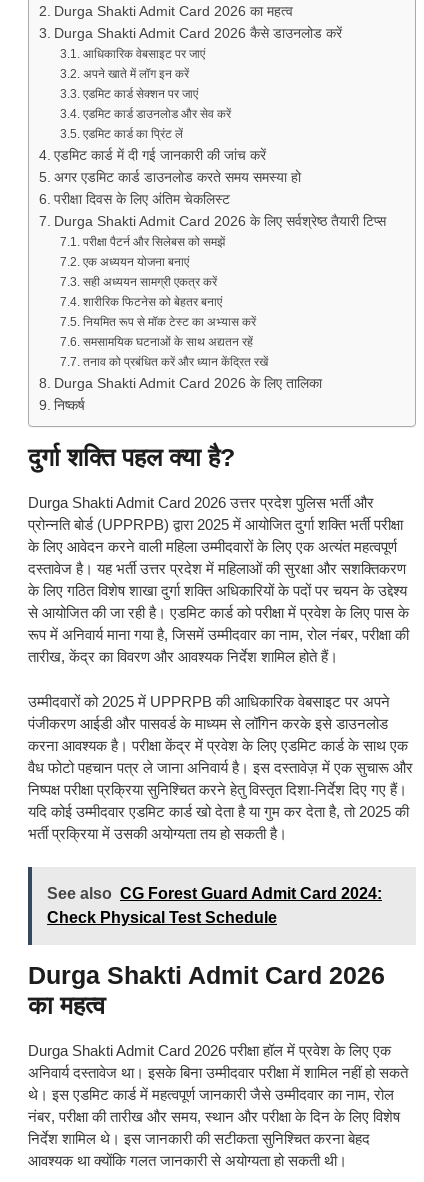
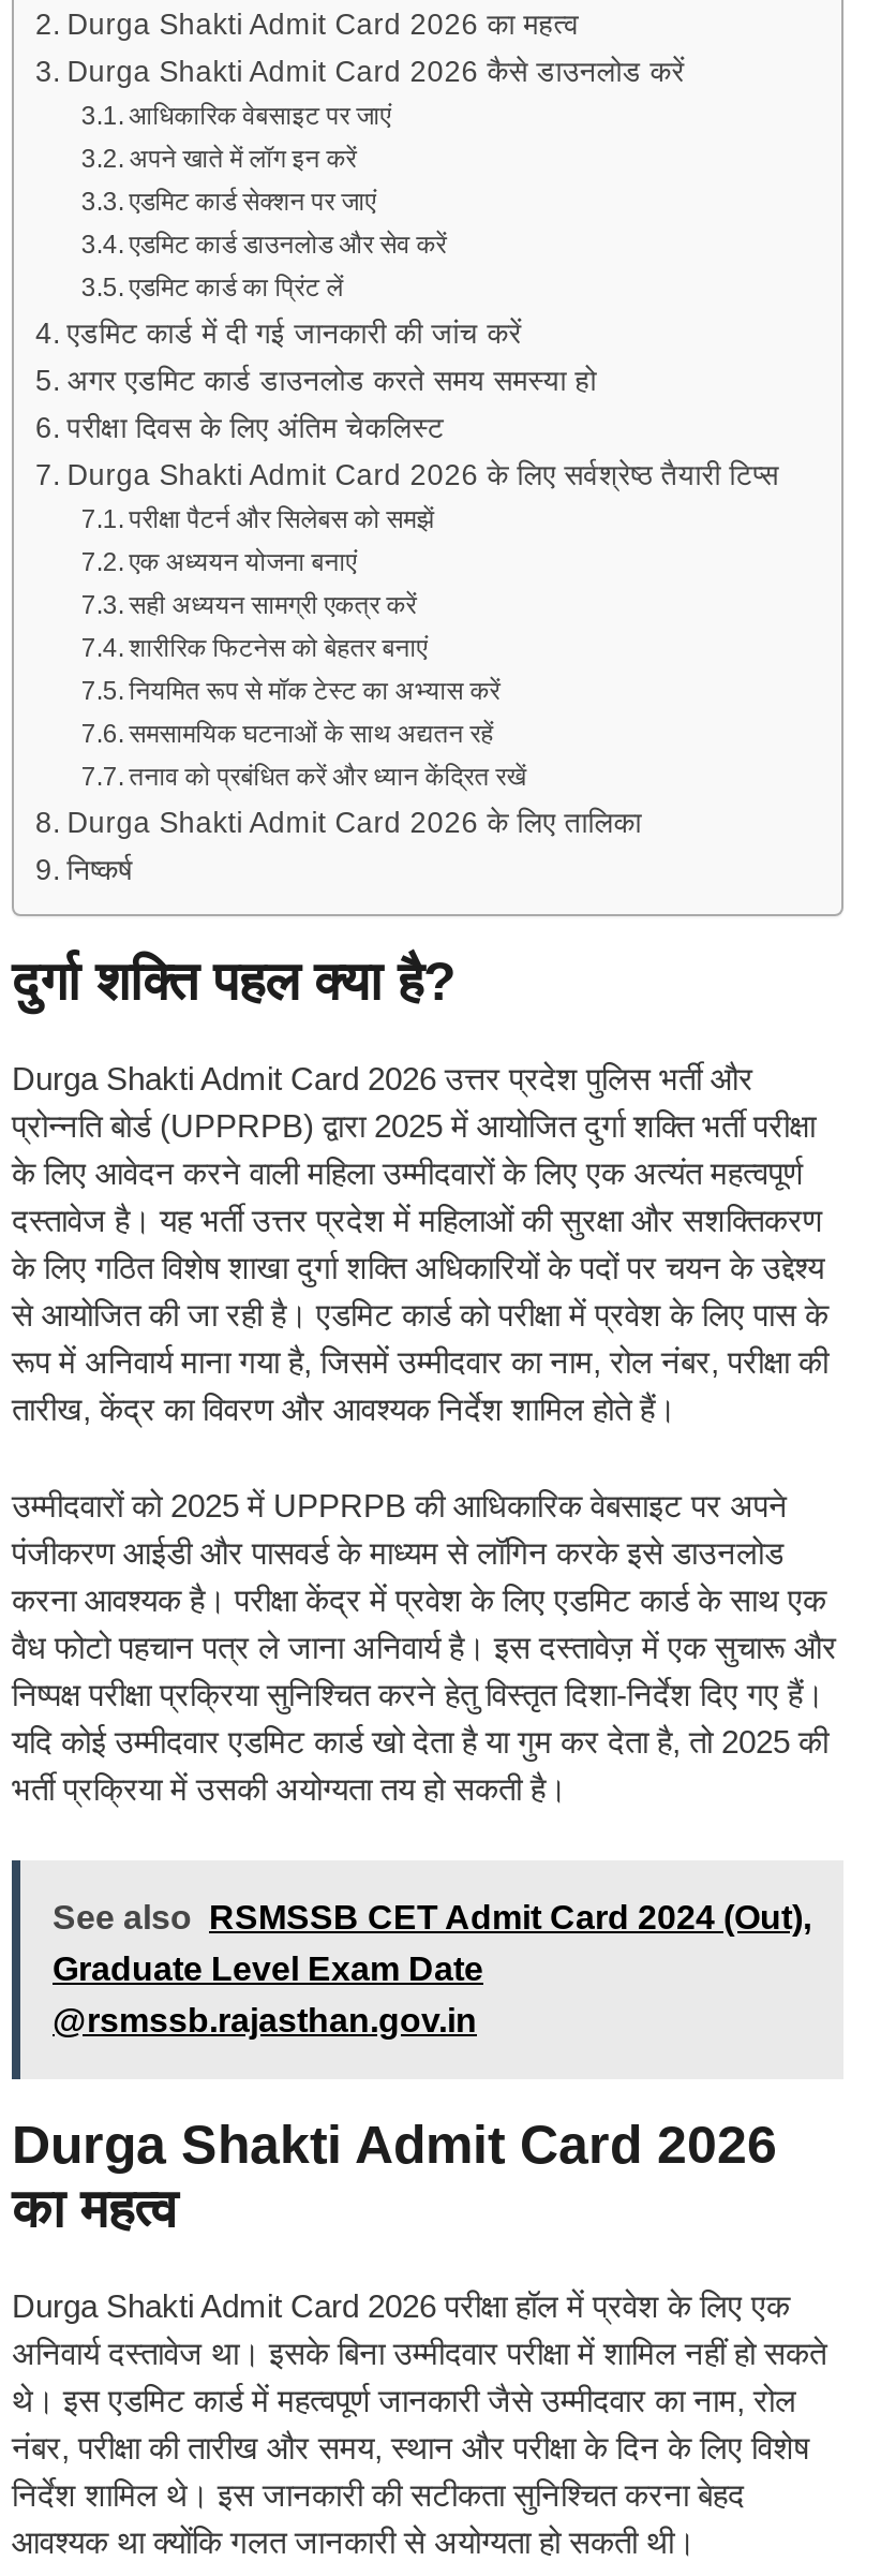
[47,885,382,926] See also CG Forest Guard Admit Card 2024: | Check Physical Test Schedule -> [53,1899,811,2039] See also RSMSSB CET Admit Card 2024 (Out), | Graduate Level Exam Date | @rsmssb.rajasthan.gov.in

